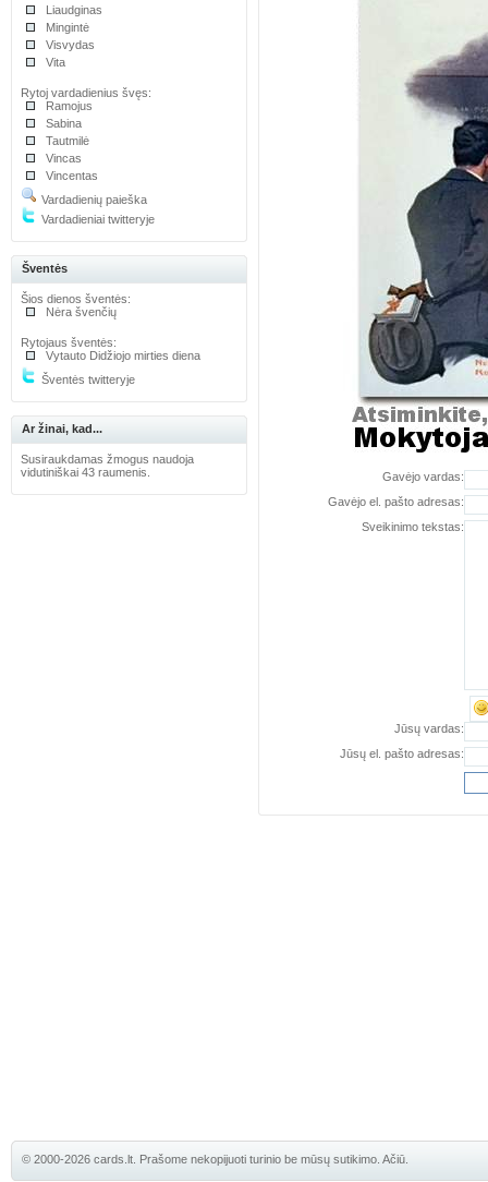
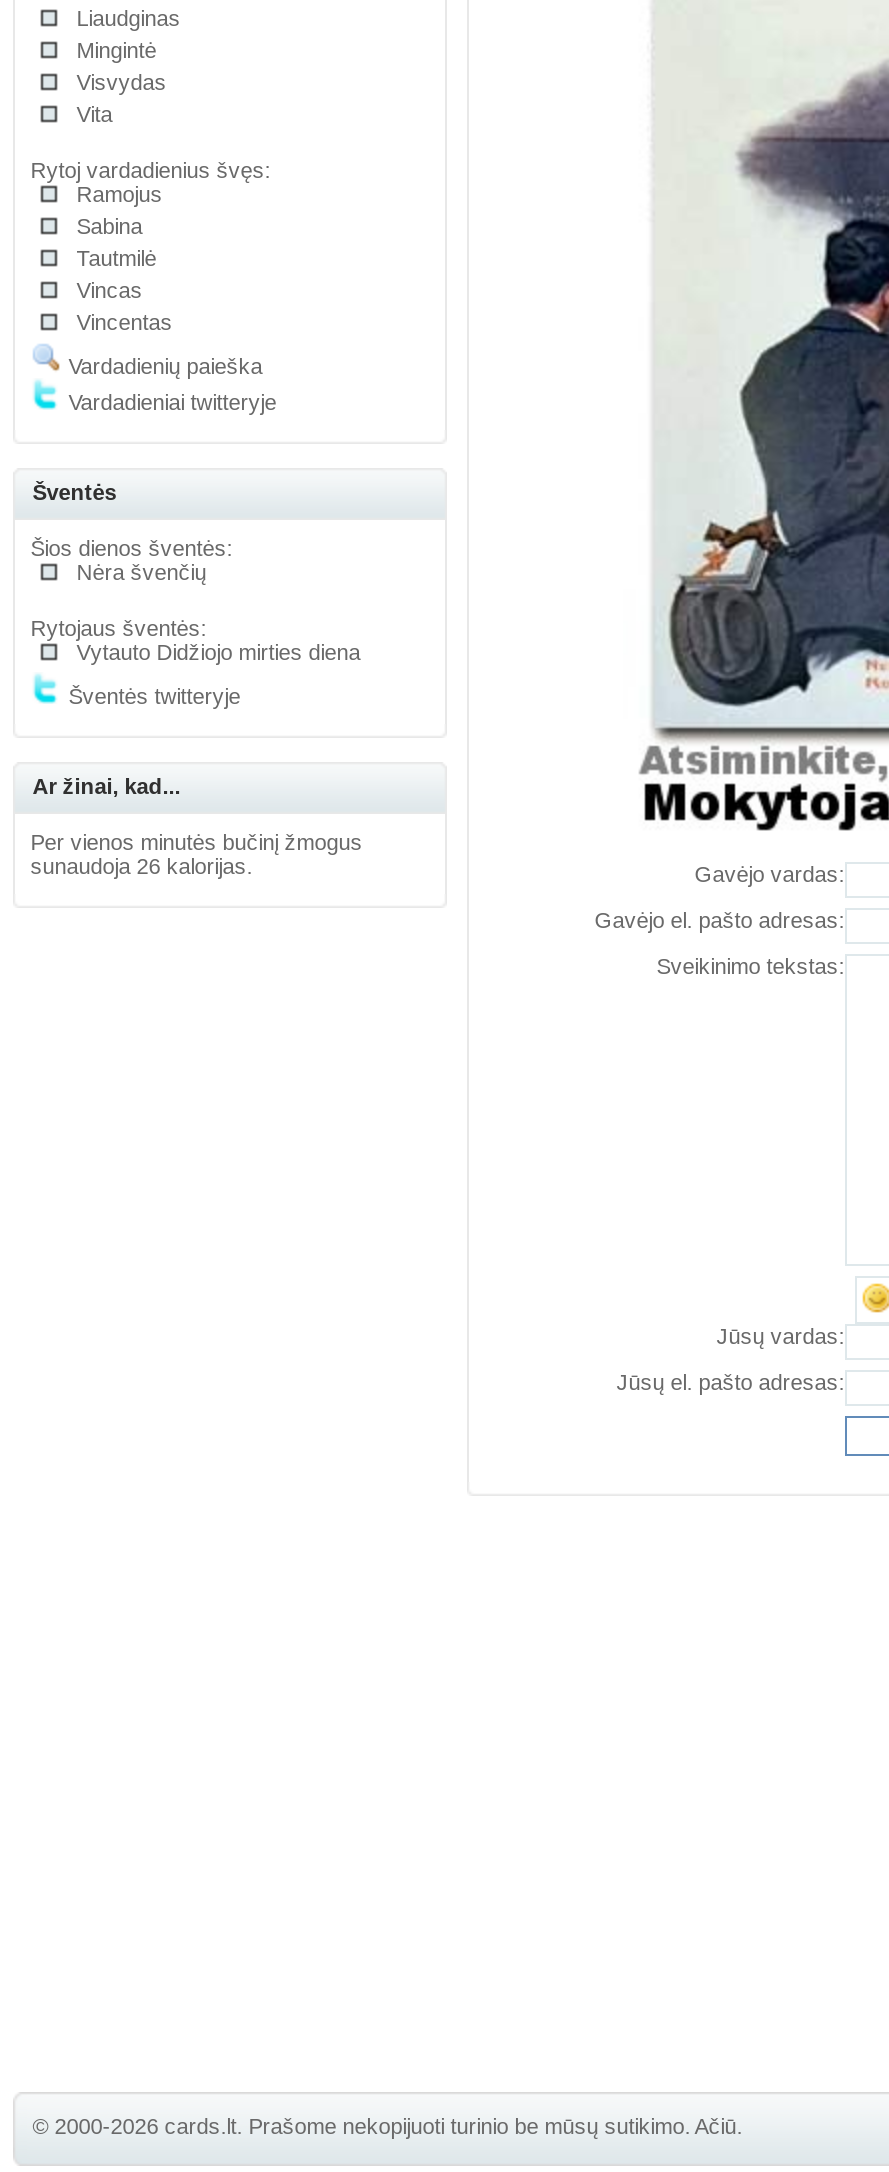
[20,453,194,479] Susiraukdamas žmogus naudoja | vidutiniškai 43 raumenis. -> [31,830,363,878] Per vienos minutės bučinį žmogus | sunaudoja 26 kalorijas.

